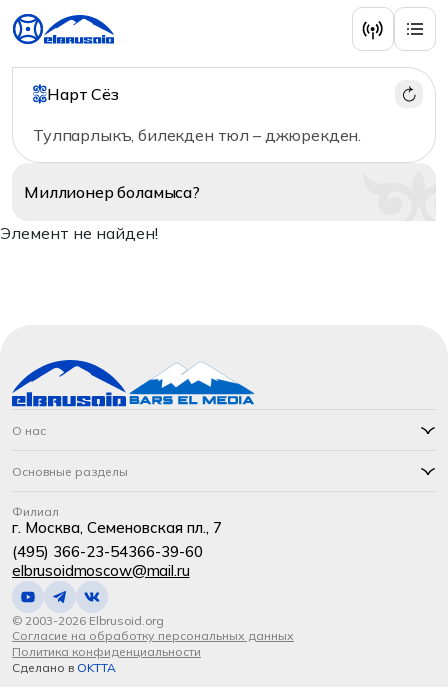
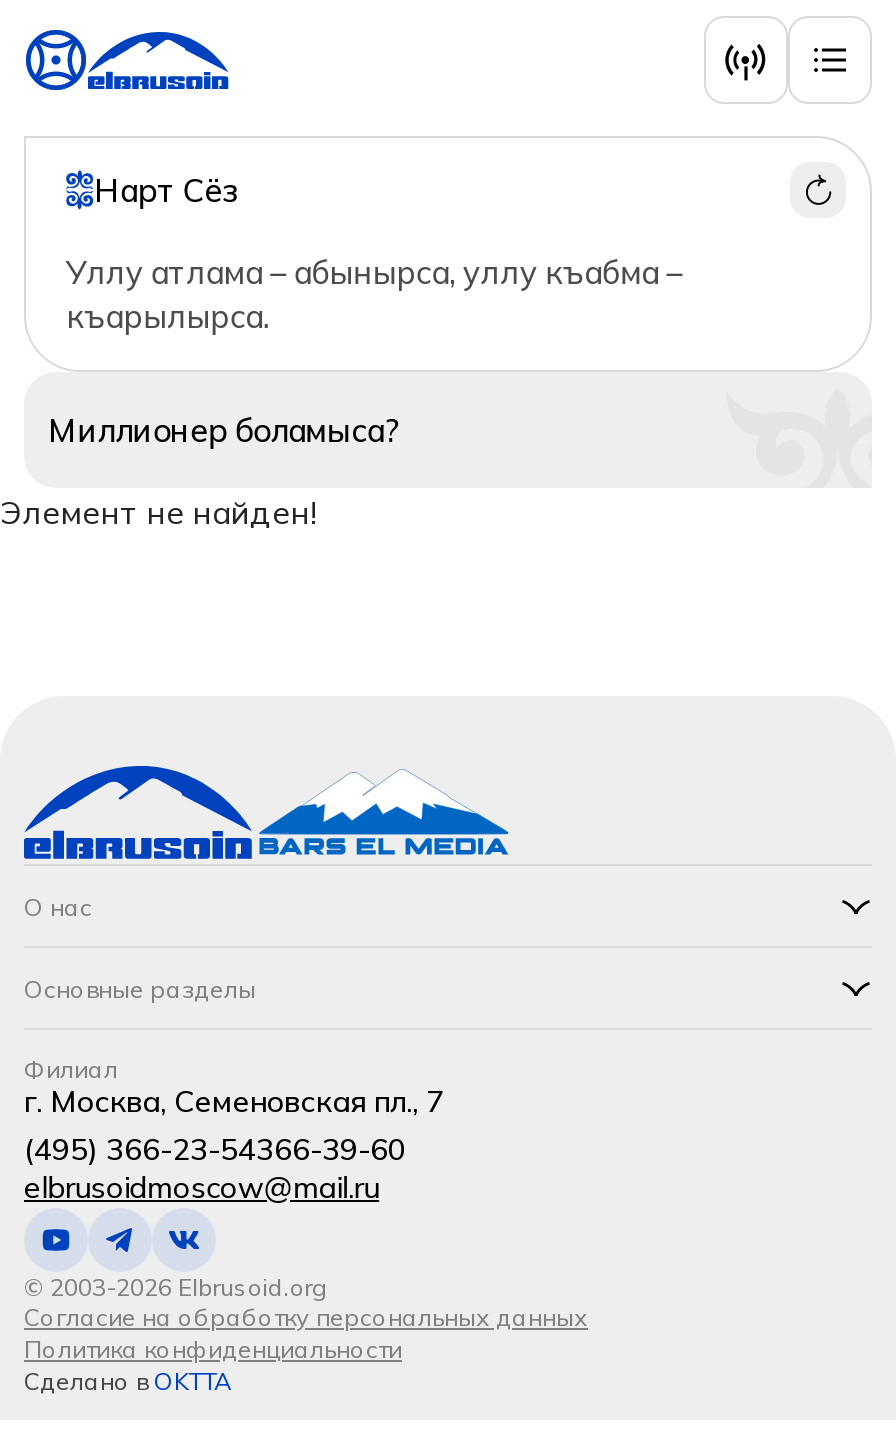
[33,125,361,145] Тулпарлыкъ, билекден тюл – джюрекден. -> [66,252,682,336] Уллу атлама – абынырса, уллу къабма – | къарылырса.

